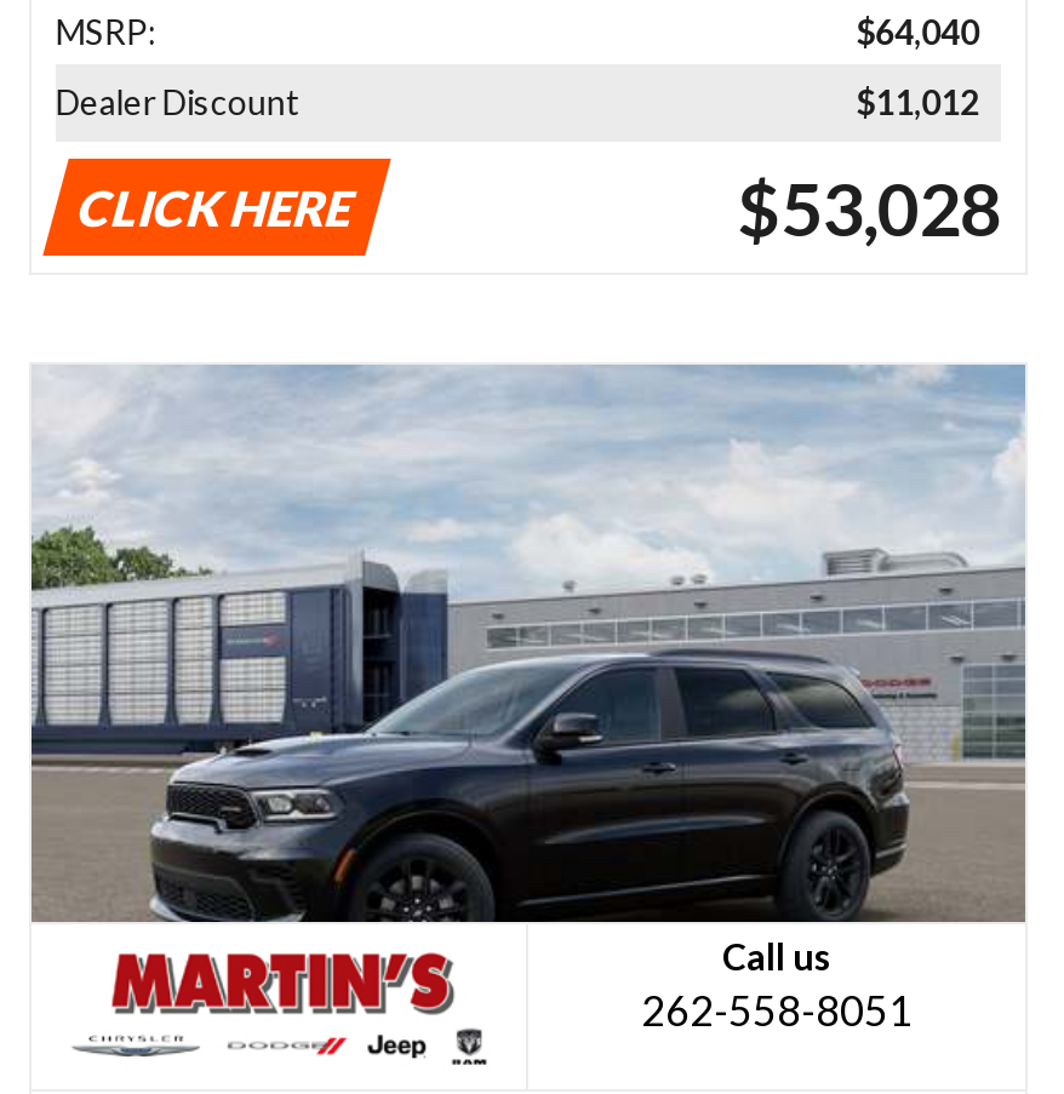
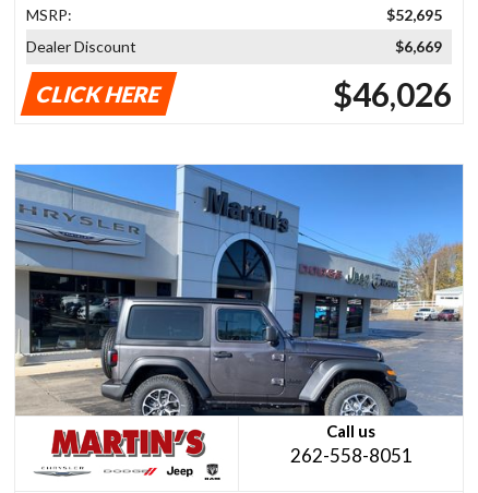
[856,12,1001,53] $64,040 -> [386,5,452,24] $52,695
[856,82,1001,123] $11,012 -> [395,37,452,55] $6,669
[737,164,1001,252] $53,028 -> [333,74,452,113] $46,026
[29,366,1028,926] [image] -> [15,165,464,417] [image]

